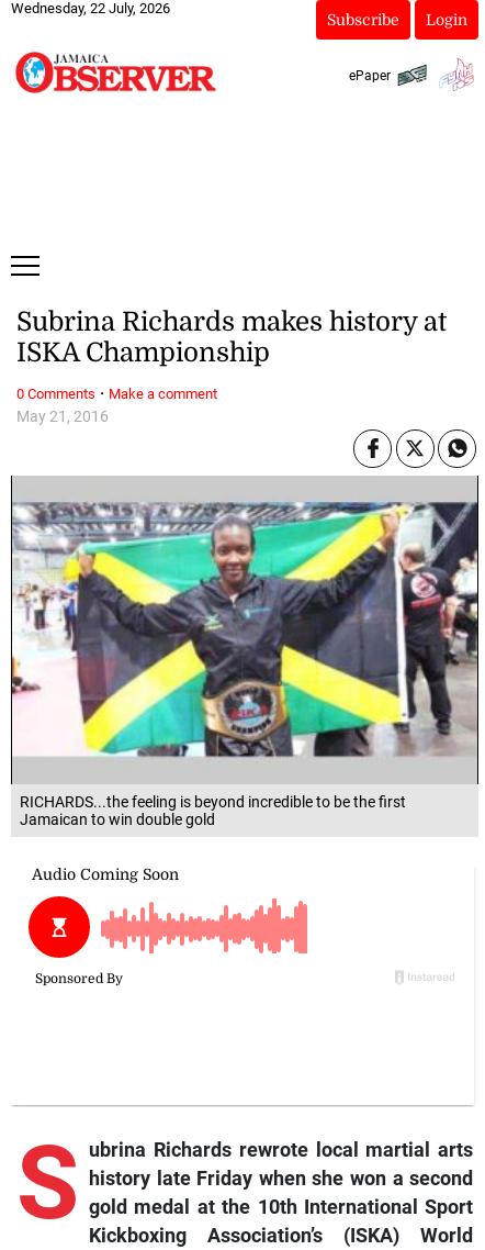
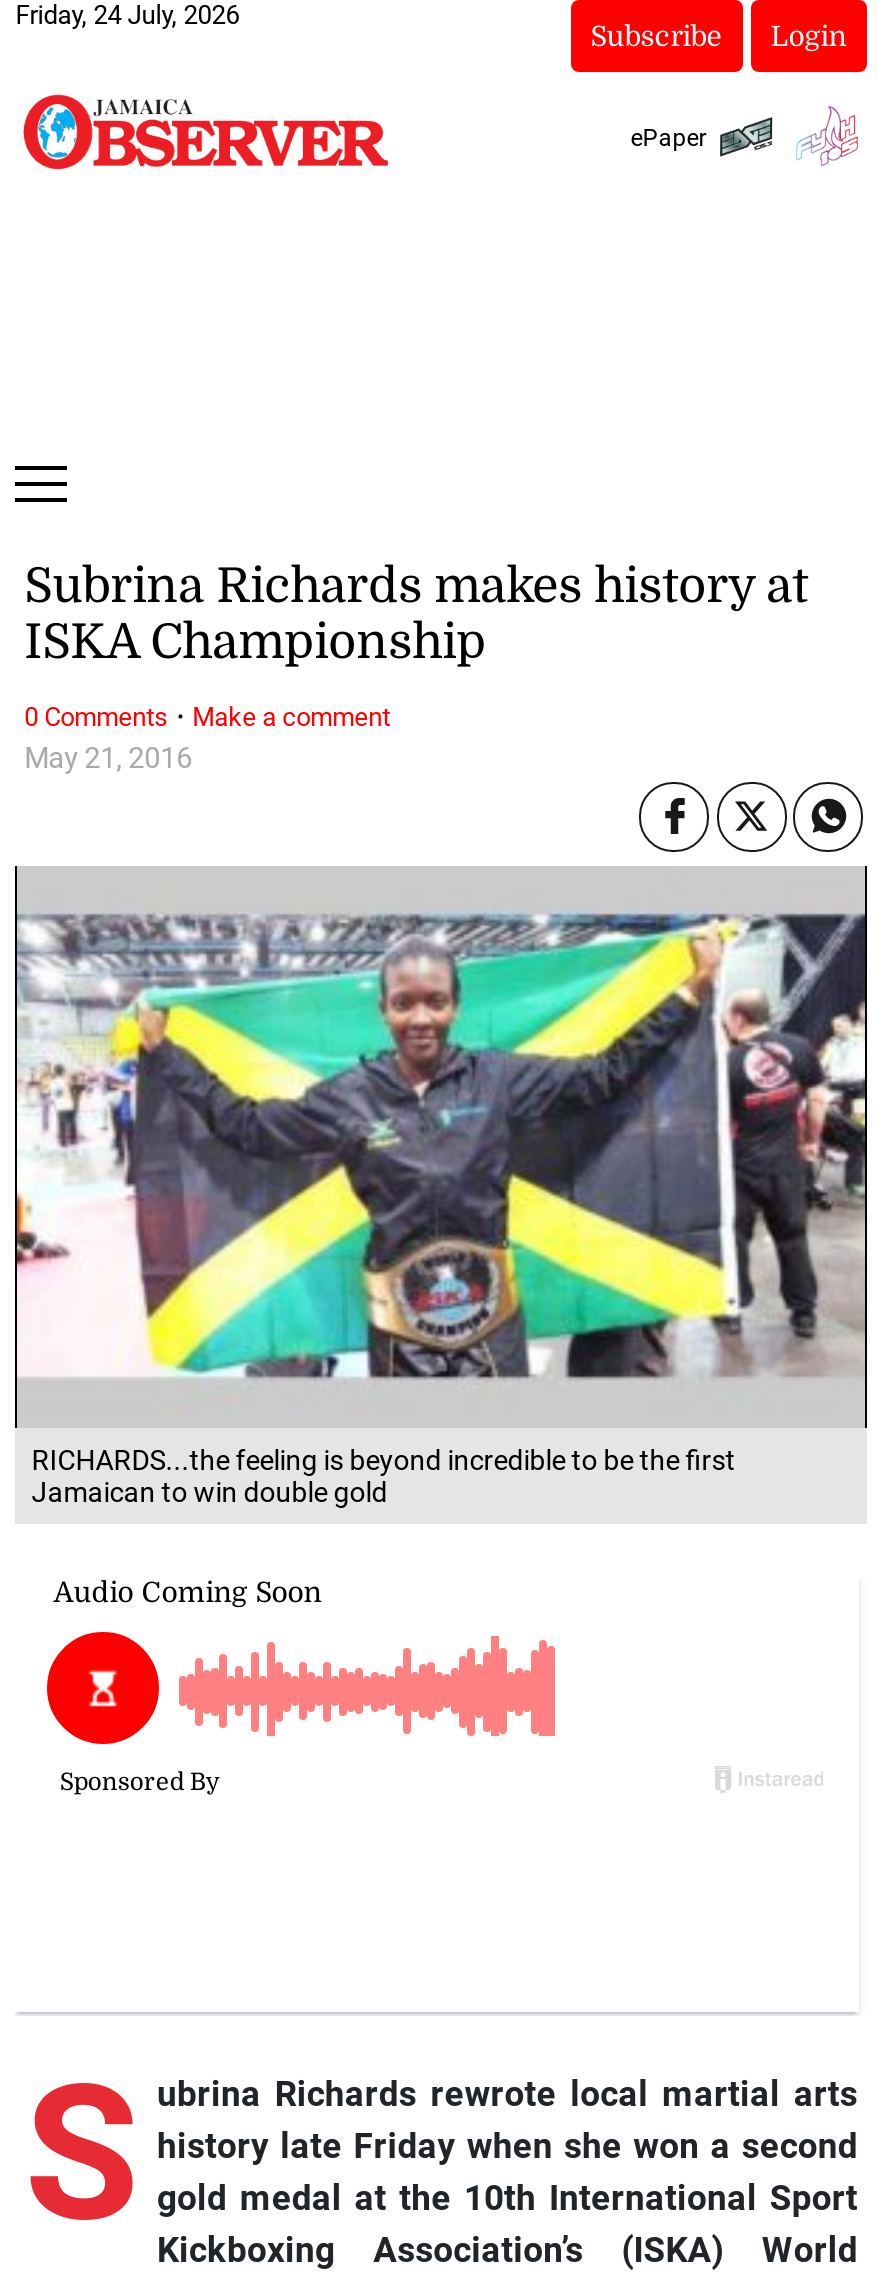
[11,0,170,16] Wednesday, 22 July, 2026 -> [15,0,239,30] Friday, 24 July, 2026

